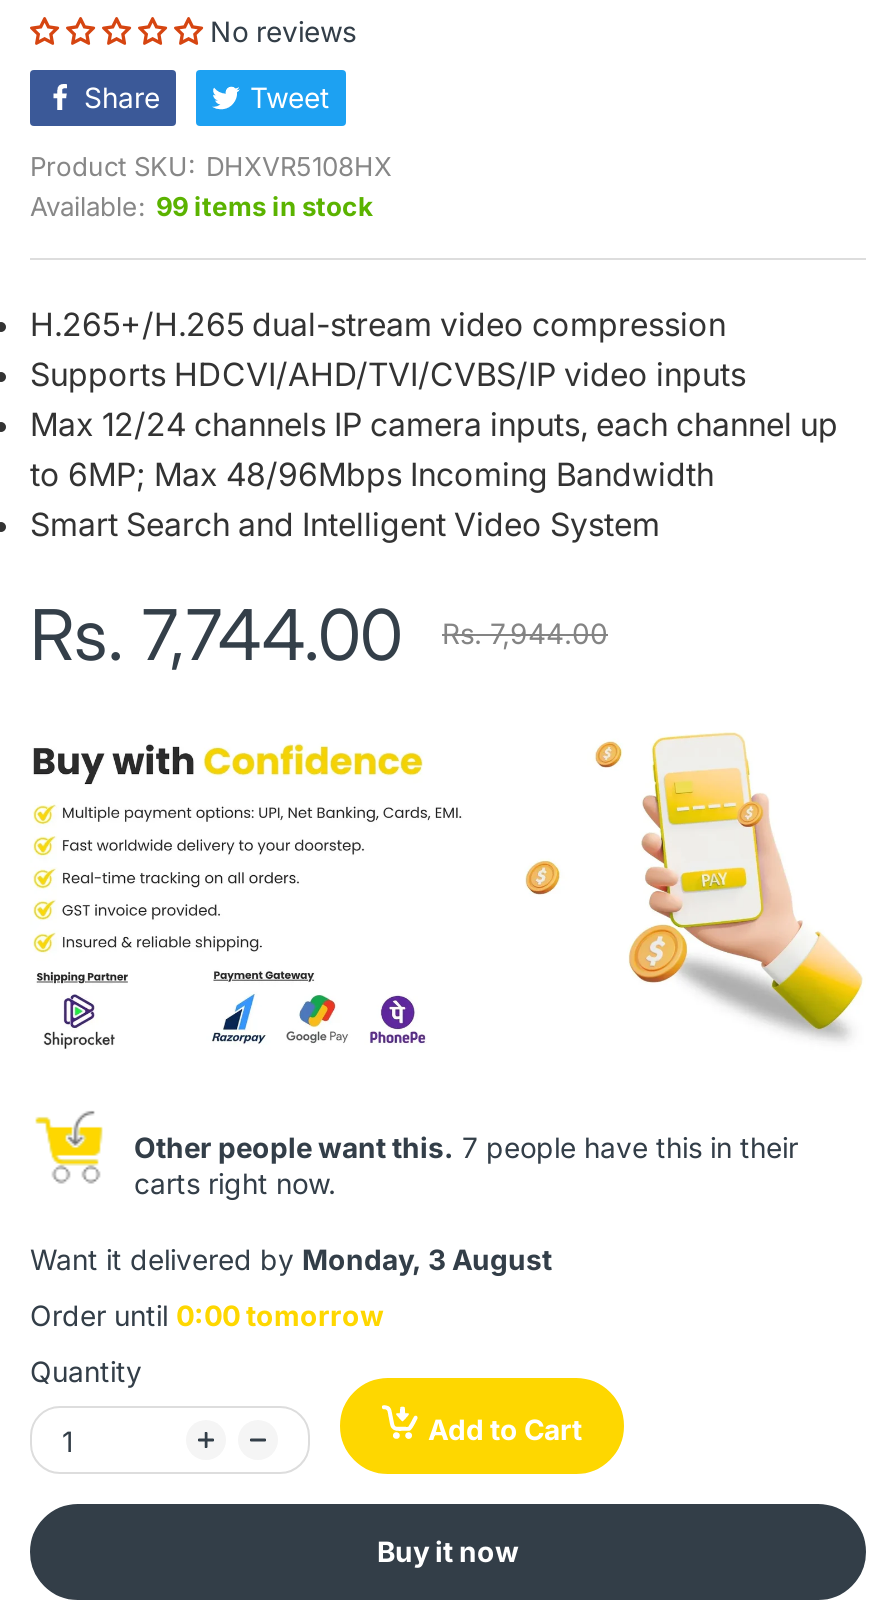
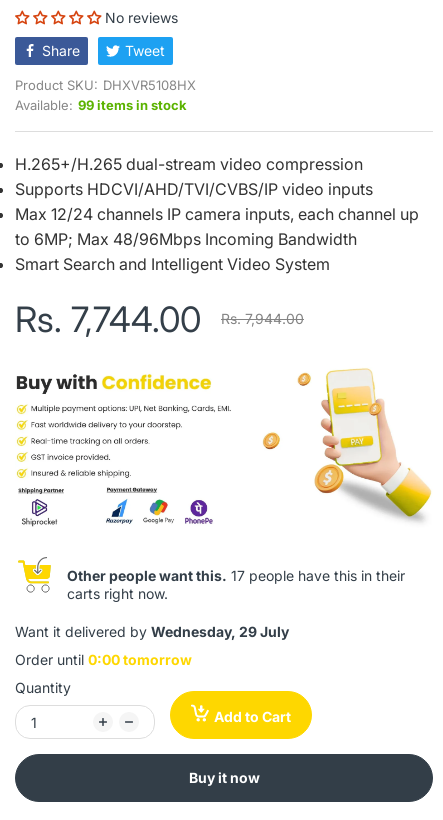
[134,1131,798,1165] Other people want this. 7 people have this in their -> [67,567,405,584] Other people want this. 17 people have this in their
[30,1243,552,1277] Want it delivered by Monday, 3 August -> [15,623,289,640] Want it delivered by Wednesday, 29 July

